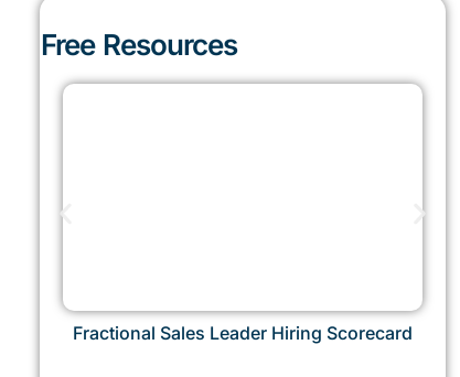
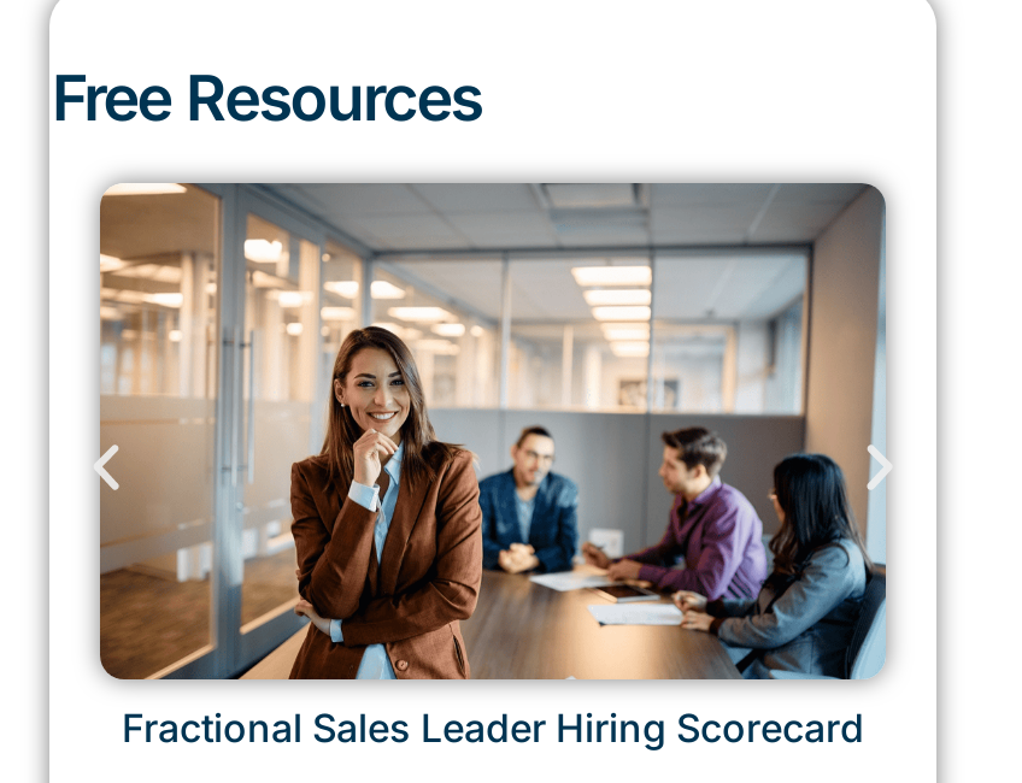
none -> [98,181,888,682] [image]

